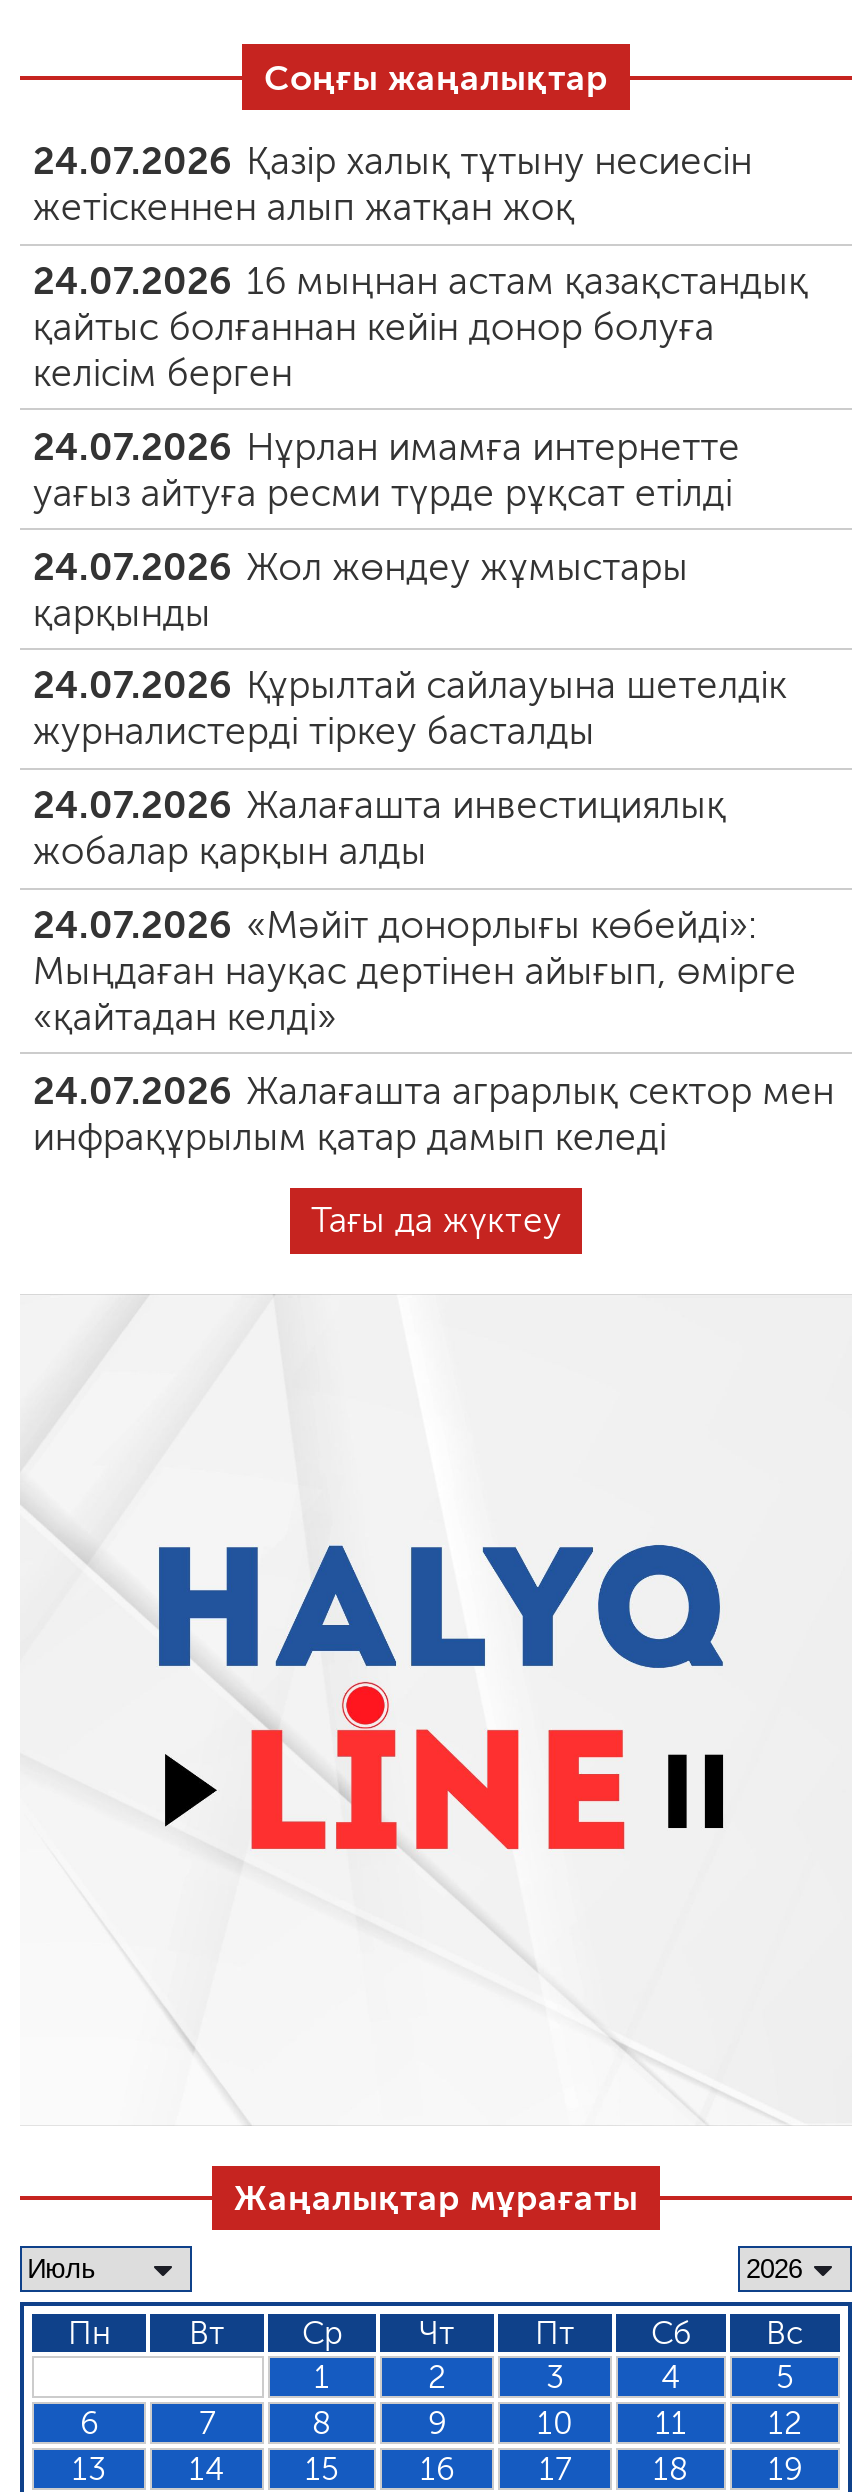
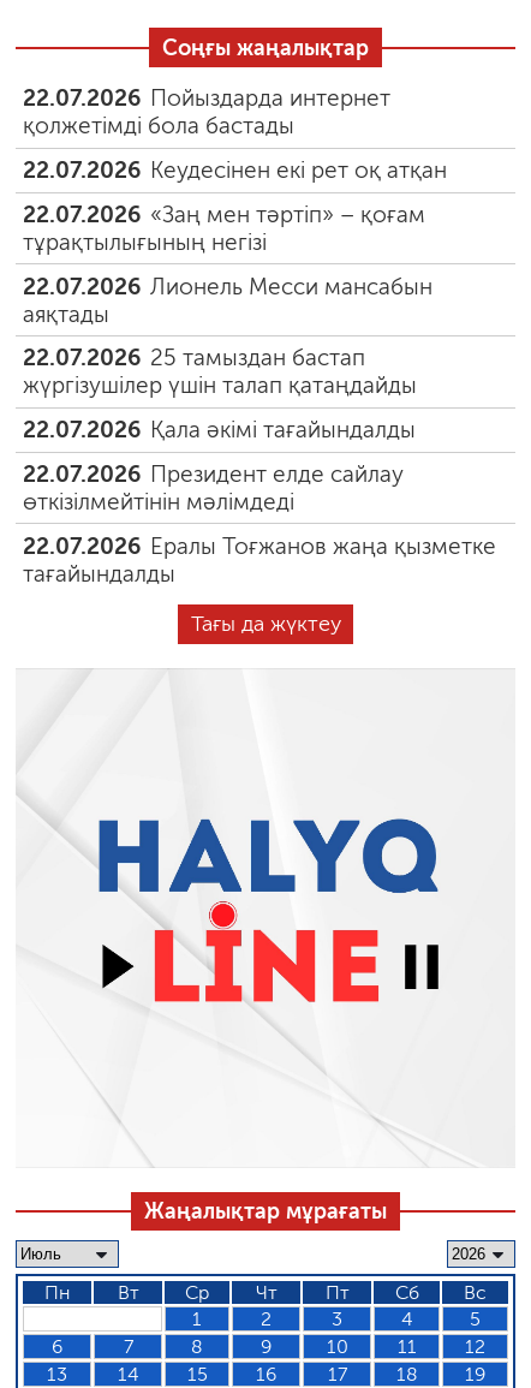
[33,139,752,231] 24.07.2026 Қазір халық тұтыну несиесін | жетіскеннен алып жатқан жоқ -> [23,85,391,140] 22.07.2026 Пойыздарда интернет | қолжетімді бола бастады
[33,258,808,396] 24.07.2026 16 мыңнан астам қазақстандық | қайтыс болғаннан кейін донор болуға | келісім берген -> [23,156,447,184] 22.07.2026 Кеудесінен екі рет оқ атқан
[33,424,740,516] 24.07.2026 Нұрлан имамға интернетте | уағыз айтуға ресми түрде рұқсат етілді -> [23,201,425,256] 22.07.2026 «Заң мен тәртіп» – қоғам | тұрақтылығының негізі
[33,543,688,635] 24.07.2026 Жол жөндеу жұмыстары | қарқынды -> [23,272,433,328] 22.07.2026 Лионель Месси мансабын | аяқтады
[33,663,786,755] 24.07.2026 Құрылтай сайлауына шетелдік | журналистерді тіркеу басталды -> [23,344,417,400] 22.07.2026 25 тамыздан бастап | жүргізушілер үшін талап қатаңдайды
[33,783,726,875] 24.07.2026 Жалағашта инвестициялық | жобалар қарқын алды -> [23,416,416,444] 22.07.2026 Қала әкімі тағайындалды
[33,902,797,1040] 24.07.2026 «Мәйіт донорлығы көбейді»: | Мыңдаған науқас дертінен айығып, өмірге | «қайтадан келді» -> [23,460,404,516] 22.07.2026 Президент елде сайлау | өткізілмейтінін мәлімдеді
[33,1068,834,1160] 24.07.2026 Жалағашта аграрлық сектор мен | инфрақұрылым қатар дамып келеді -> [23,532,496,587] 22.07.2026 Ералы Тоғжанов жаңа қызметке | тағайындалды

